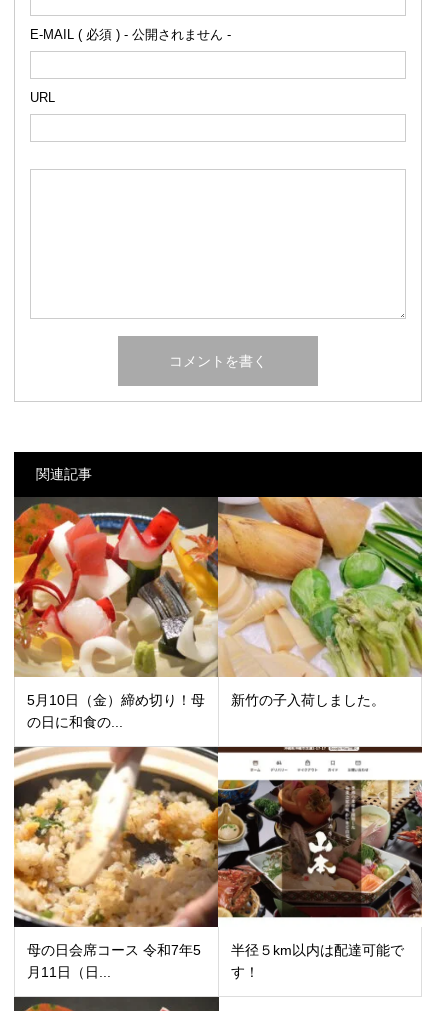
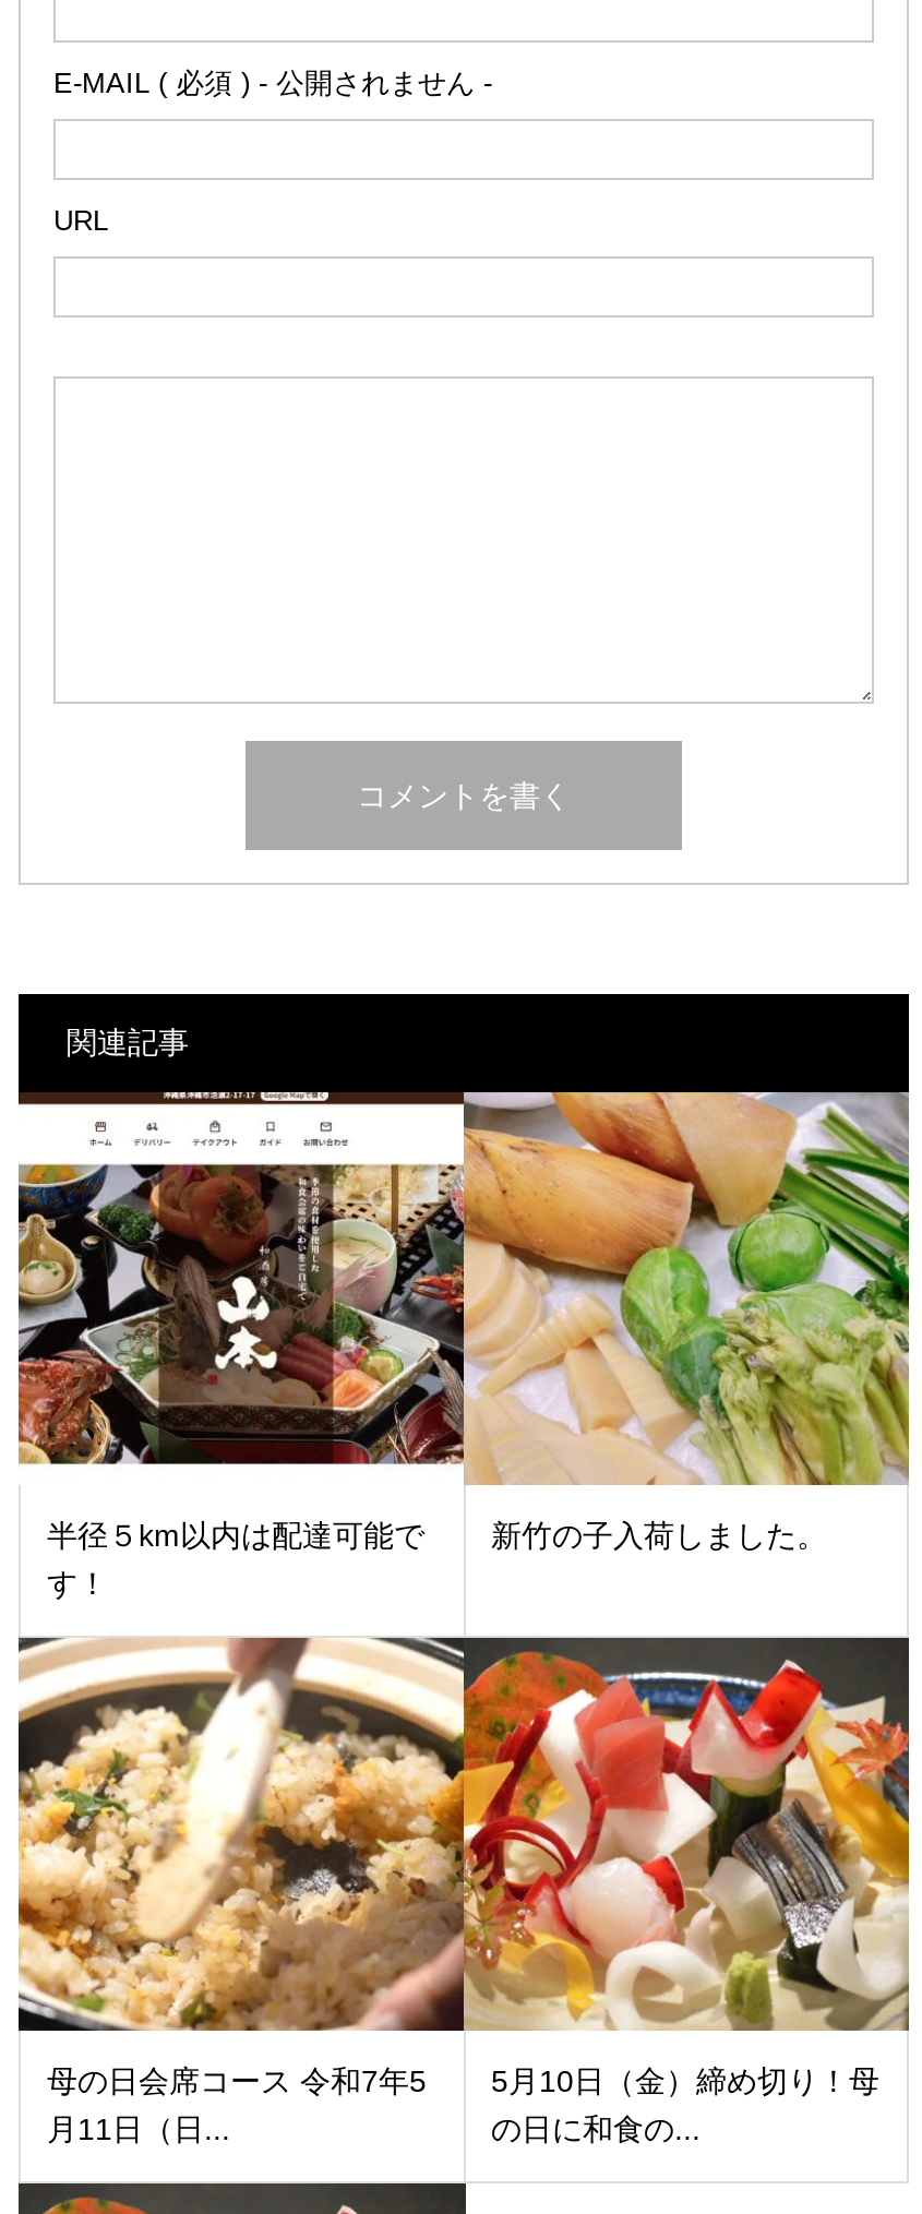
moved [13,498,219,730] -> [462,1638,911,2146]: [image] | 5月10日（金）締め切り！母 | の日に和食の...
moved [217,747,423,980] -> [16,1092,466,1601]: [image] | 半径５km以内は配達可能で | す！

